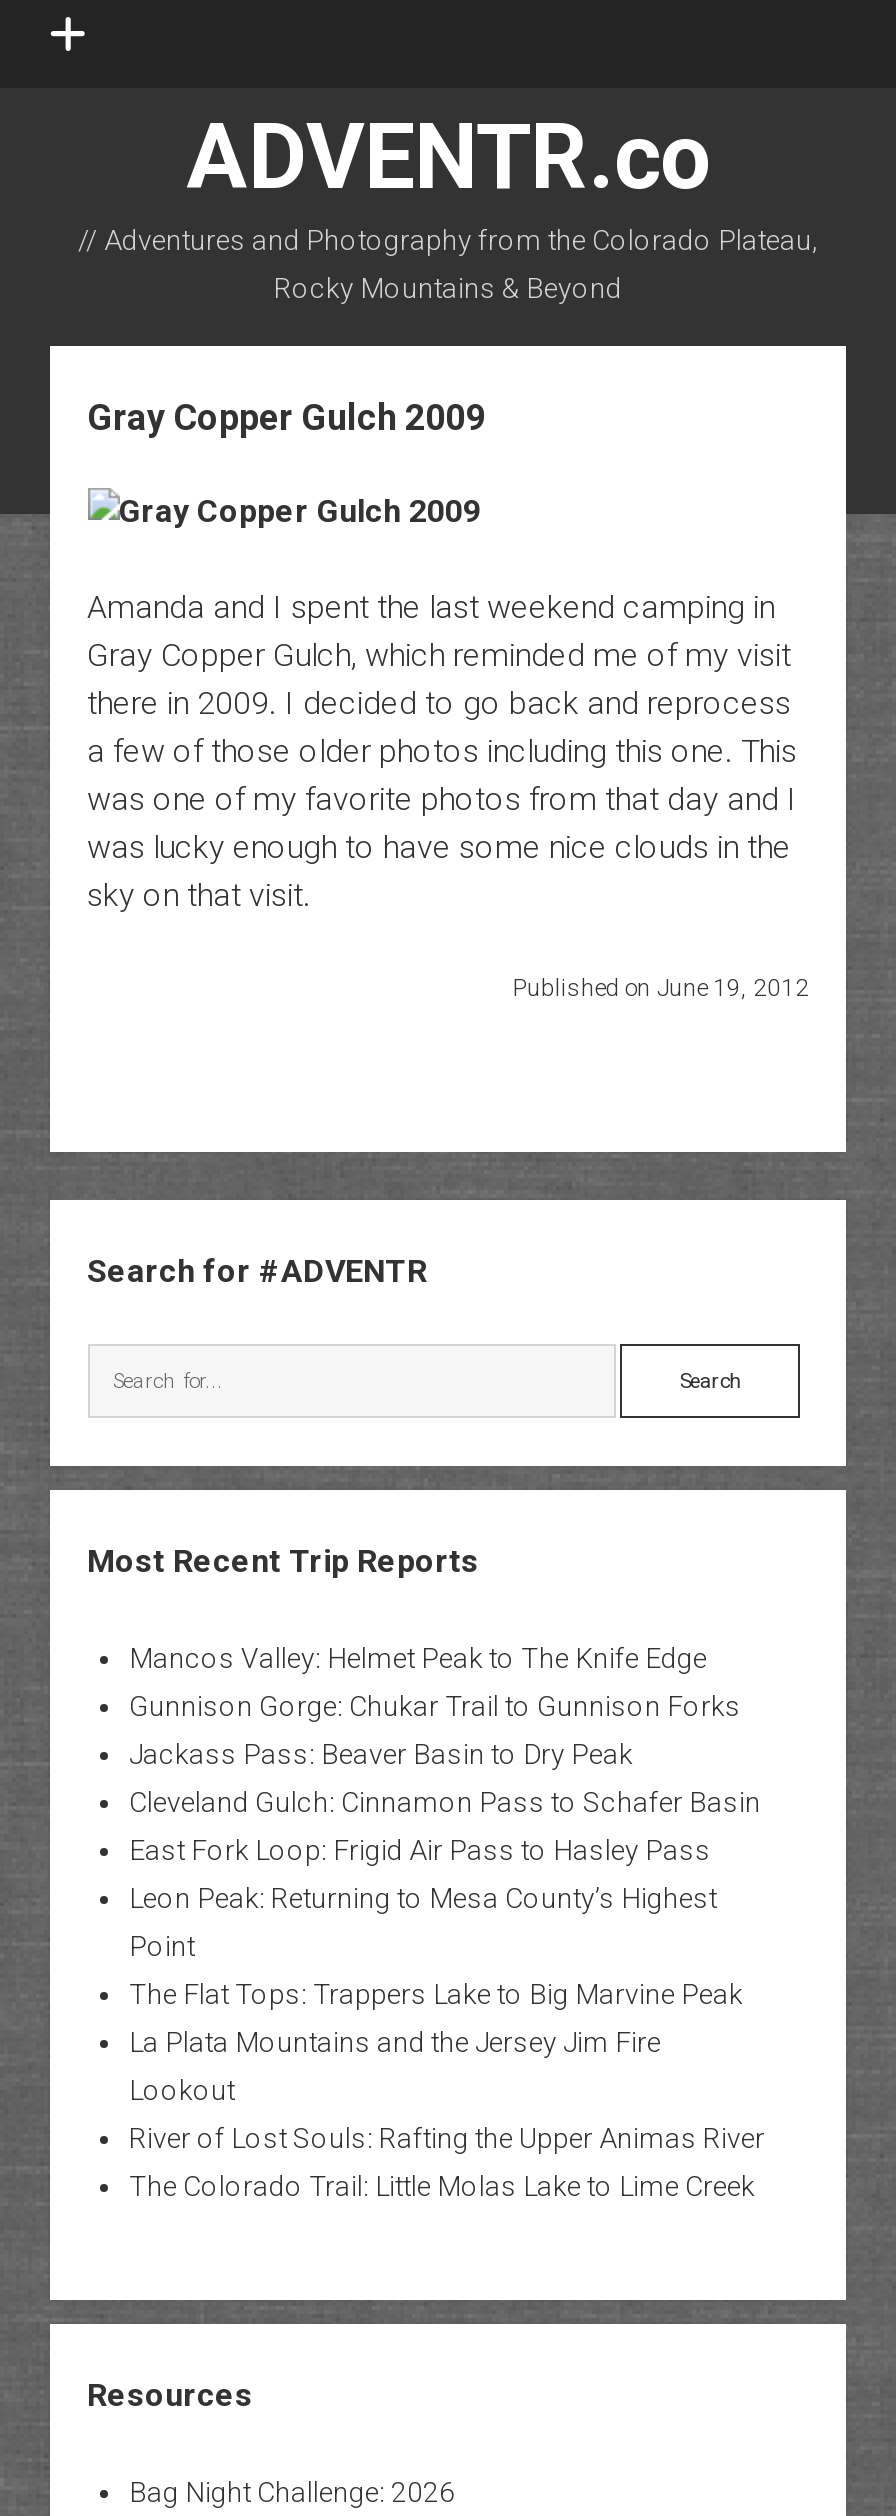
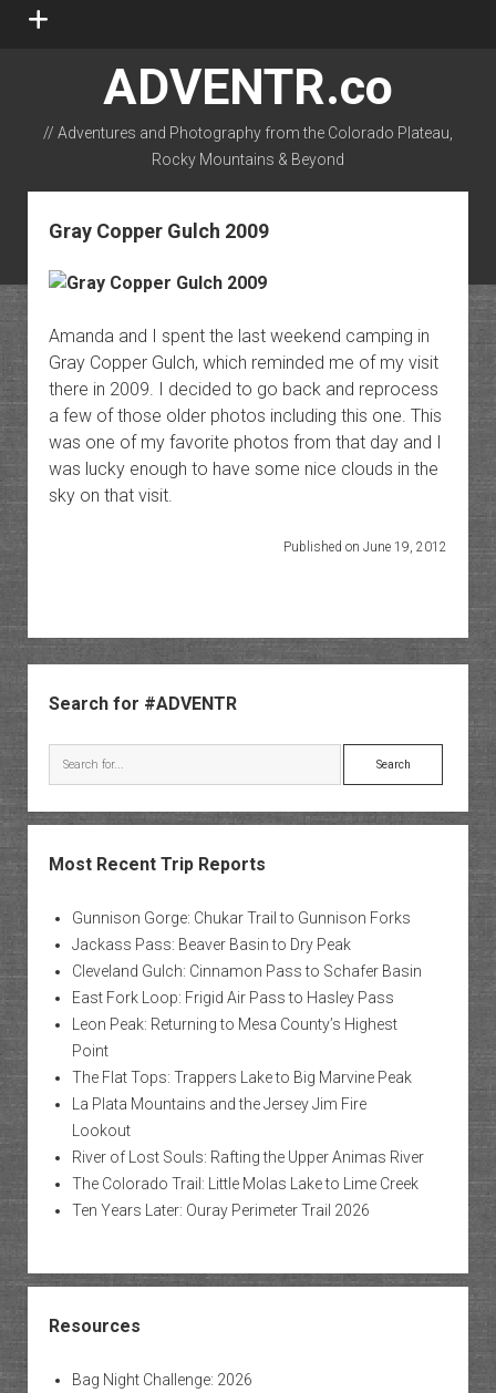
[129,1642,707,1674] Mancos Valley: Helmet Peak to The Knife Edge -> none
moved [129,1690,765,2202] -> [71,909,423,1193]: Gunnison Gorge: Chukar Trail to Gunnison Forks | Jackass Pass: Beaver Basin to Dry Peak | Cleveland Gulch: Cinnamon Pass to Schafer Basin | ... | River of Lost Souls: Rafting the Upper Animas River | The Colorado Trail: Little Molas Lake to Lime Creek
none -> [71,1201,369,1219] Ten Years Later: Ouray Perimeter Trail 2026

